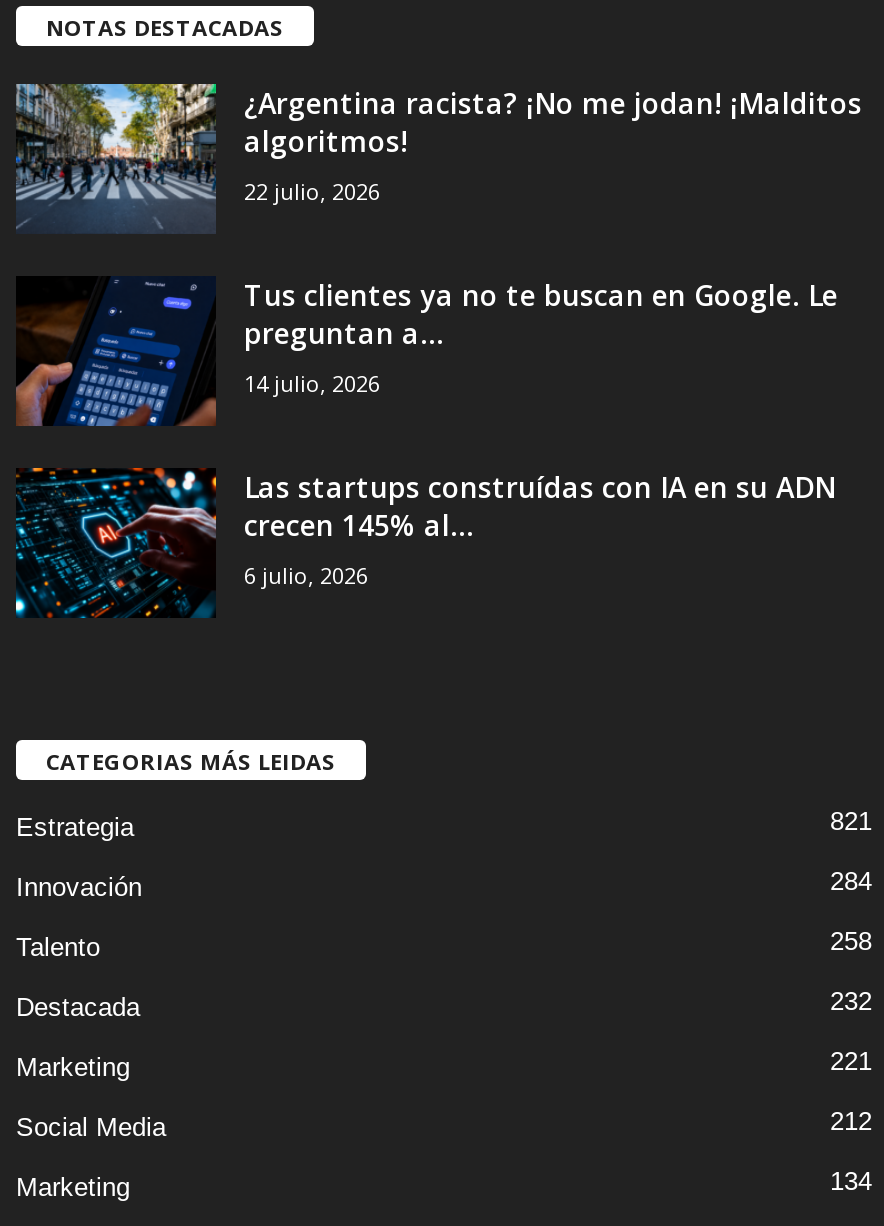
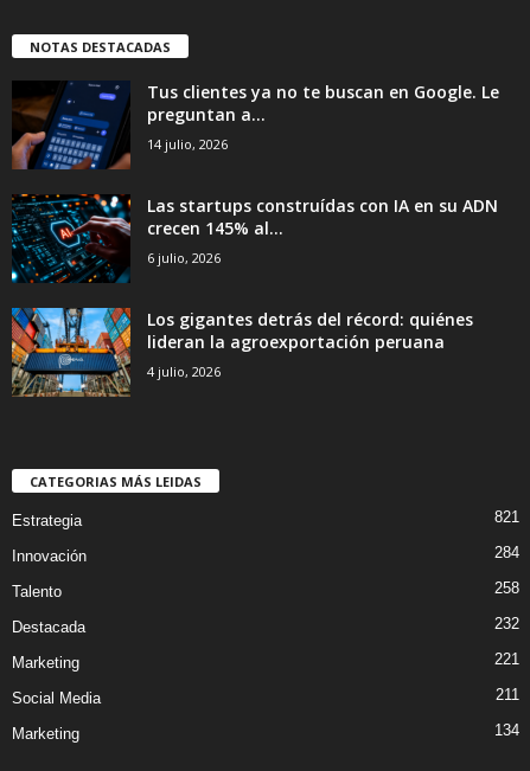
[14,81,862,233] [image] | ¿Argentina racista? ¡No me jodan! ¡Malditos | algoritmos! | 22 julio, 2026 -> none
moved [14,277,838,591] -> [11,81,499,267]: [image] | Tus clientes ya no te buscan en Google. Le | preguntan a... | 14 julio, 2026 | Las startups construídas con IA en su ADN | crecen 145% al... | 6 julio, 2026
none -> [11,307,473,398] [image] | Los gigantes detrás del récord: quiénes | lideran la agroexportación peruana | 4 julio, 2026
[830,1107,872,1137] 212 -> [496,686,519,703] 211

